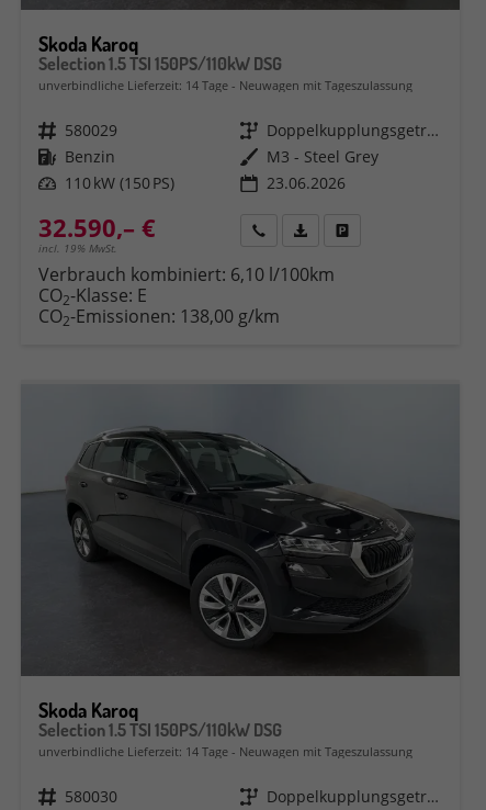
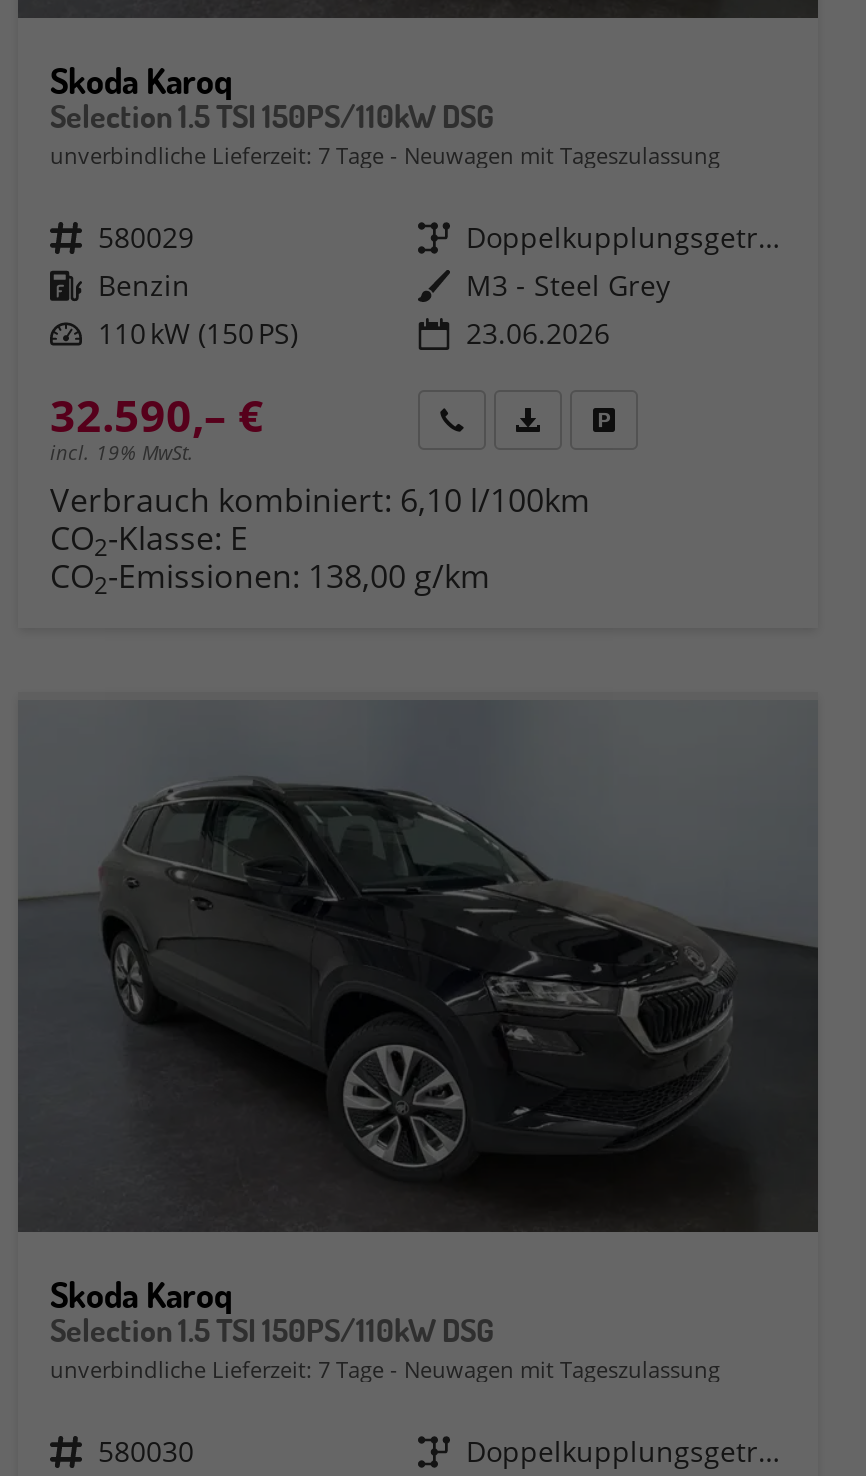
[38,76,412,93] unverbindliche Lieferzeit: 14 Tage Neuwagen mit Tageszulassung -> [50,139,720,169] unverbindliche Lieferzeit: 7 Tage Neuwagen mit Tageszulassung
[38,743,412,760] unverbindliche Lieferzeit: 14 Tage Neuwagen mit Tageszulassung -> [50,1354,720,1384] unverbindliche Lieferzeit: 7 Tage Neuwagen mit Tageszulassung

